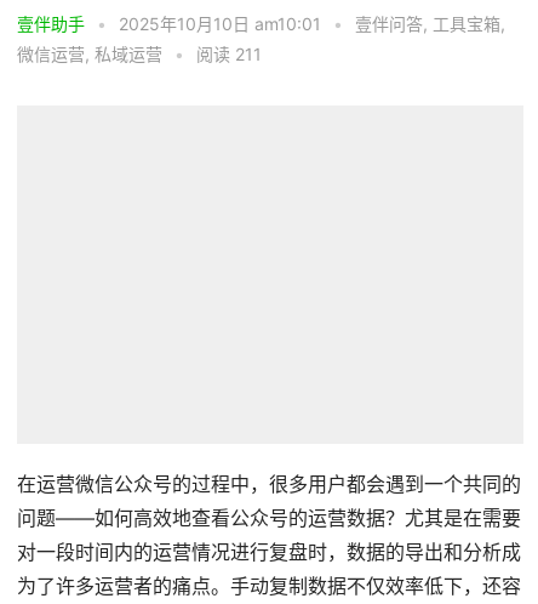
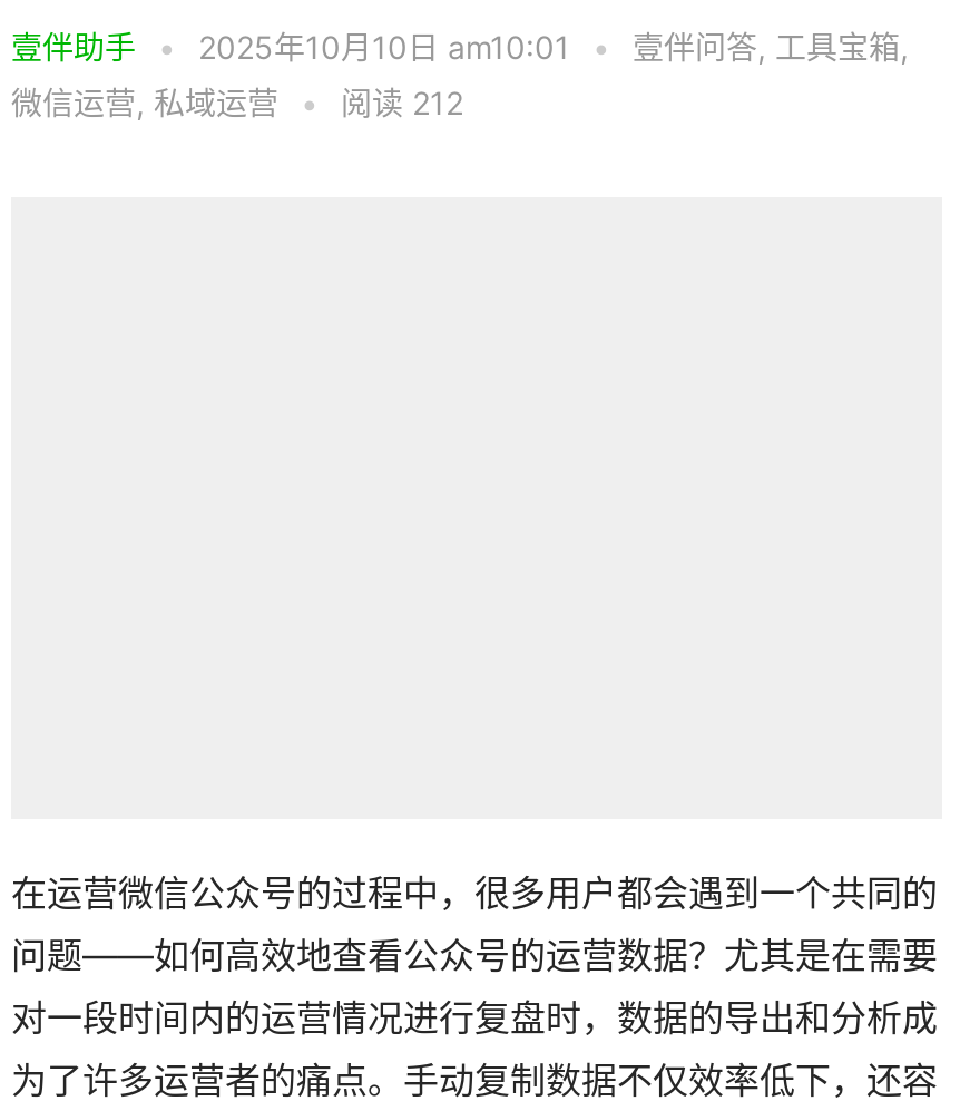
[17,44,262,64] 微信运营,私域运营 • 阅读 211 -> [11,84,463,121] 微信运营,私域运营 • 阅读 212

